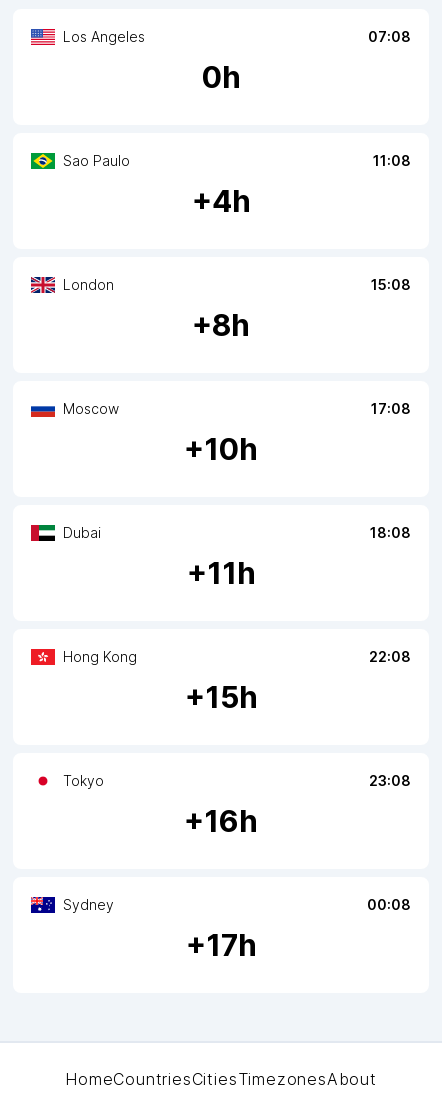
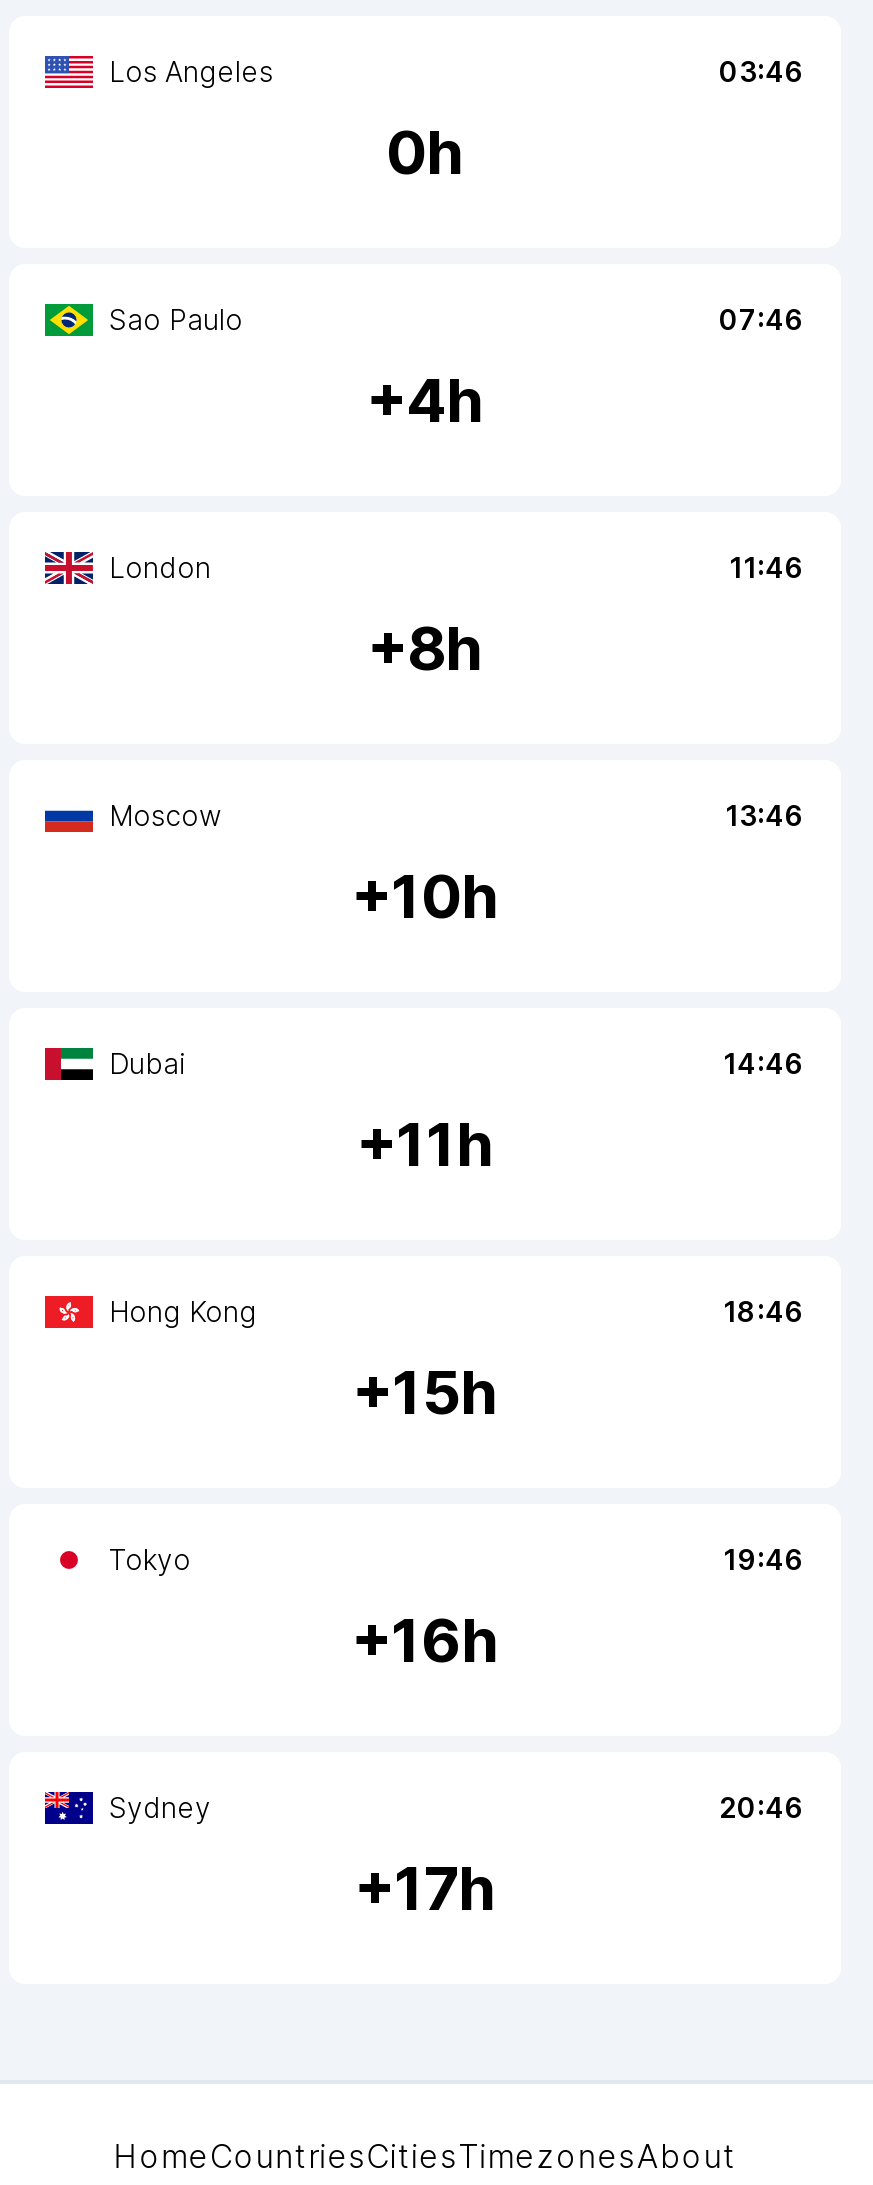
[368,28,411,45] 07:08 -> [719,54,805,88] 03:46
[373,152,411,169] 11:08 -> [719,302,805,336] 07:46
[371,276,411,293] 15:08 -> [729,550,805,584] 11:46
[371,400,411,417] 17:08 -> [725,798,805,832] 13:46
[370,524,411,541] 18:08 -> [723,1046,805,1080] 14:46
[369,648,411,665] 22:08 -> [723,1294,805,1328] 18:46
[369,772,411,789] 23:08 -> [723,1542,805,1576] 19:46
[367,896,411,913] 00:08 -> [719,1790,805,1824] 20:46

